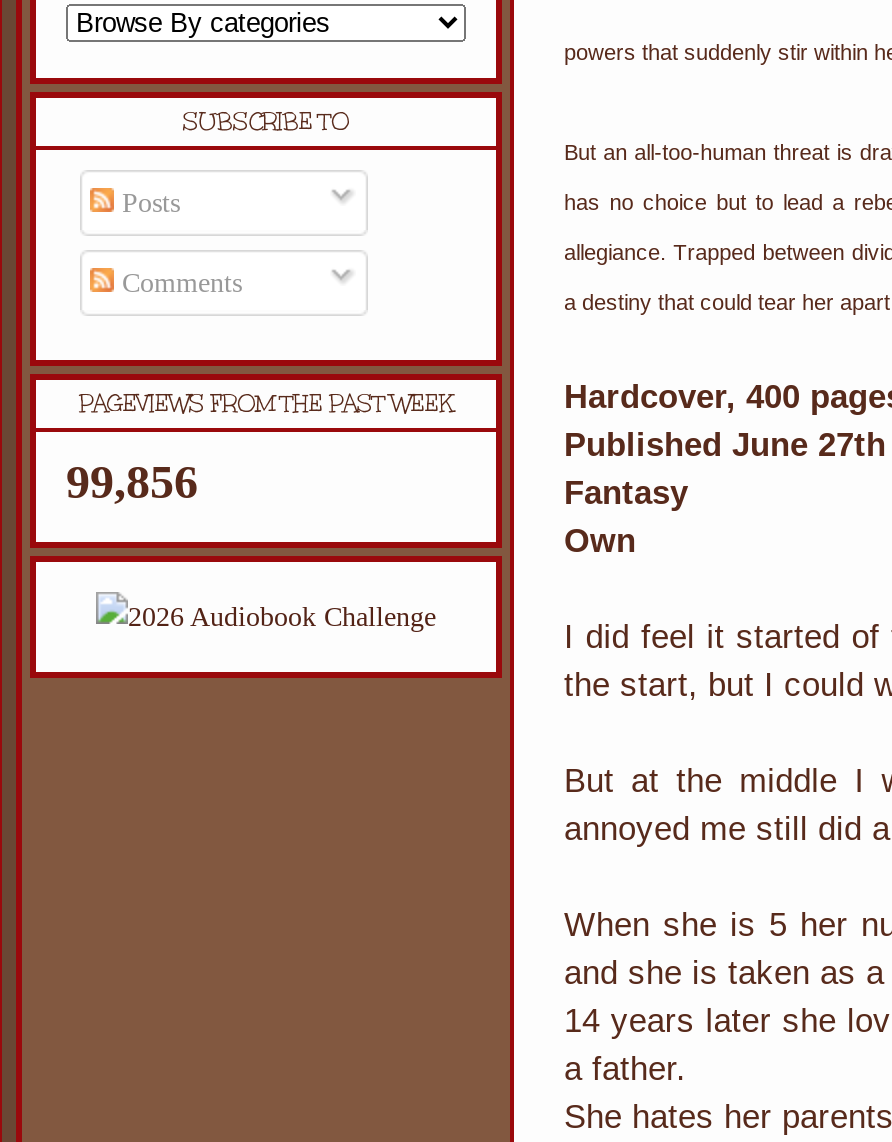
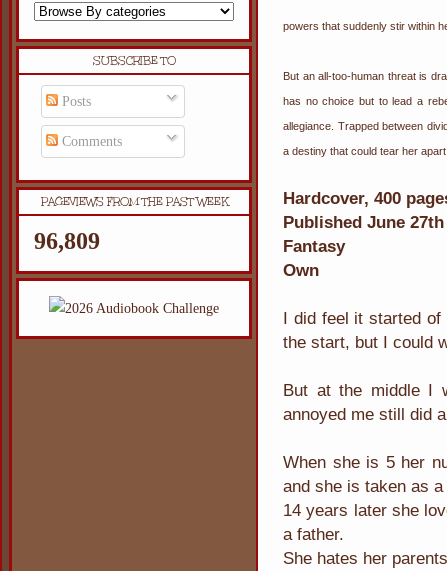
[66,456,198,508] 99,856 -> [34,228,100,254] 96,809

